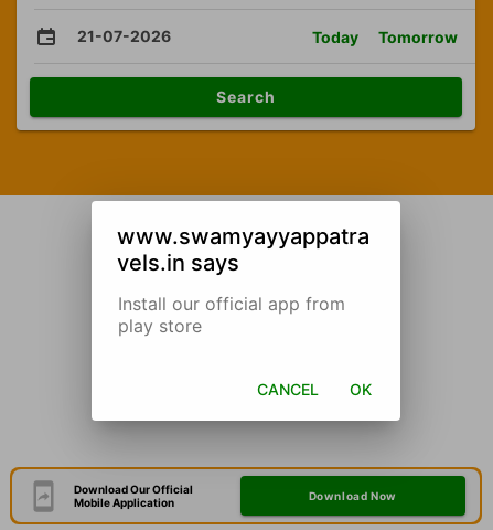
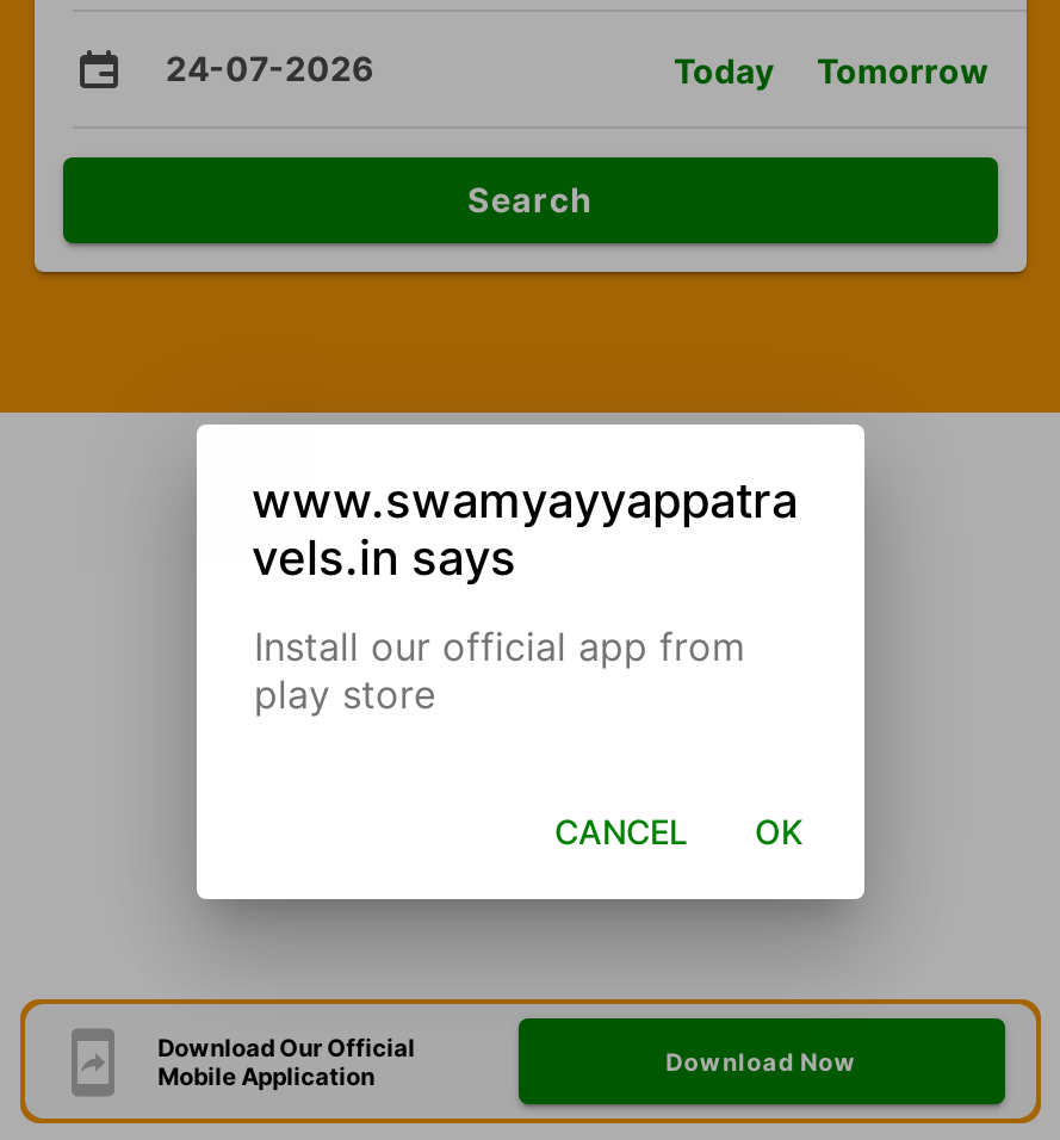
[77,26,171,45] 21-07-2026 -> [166,48,373,88] 24-07-2026

